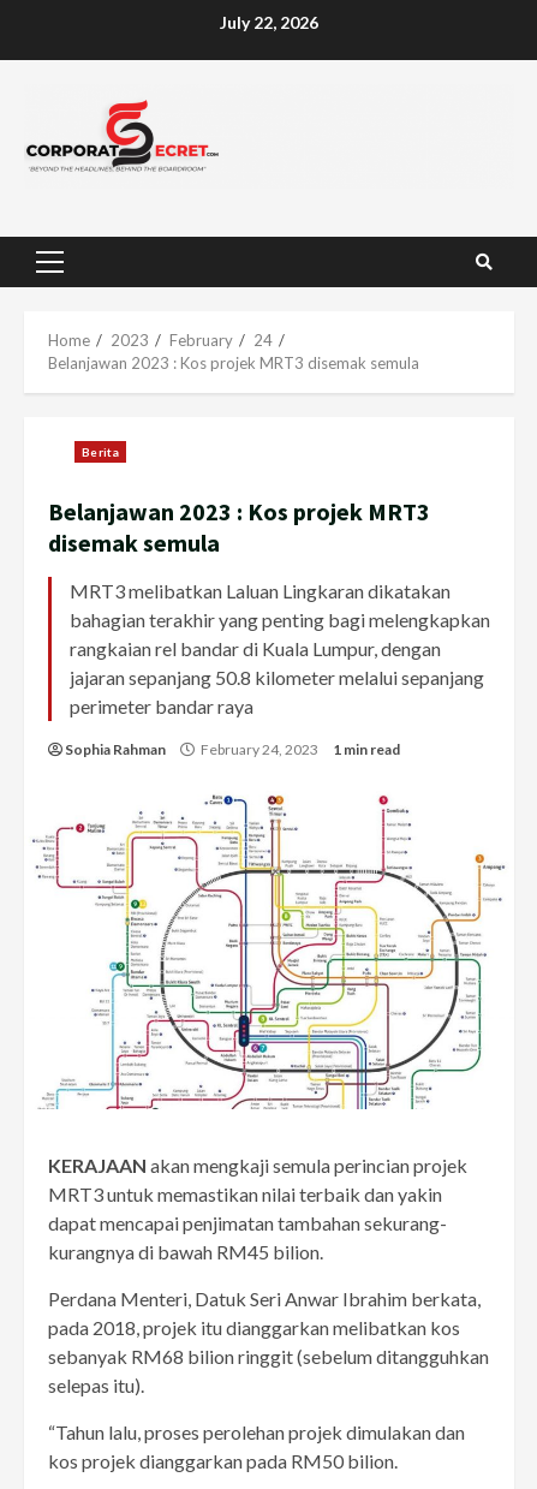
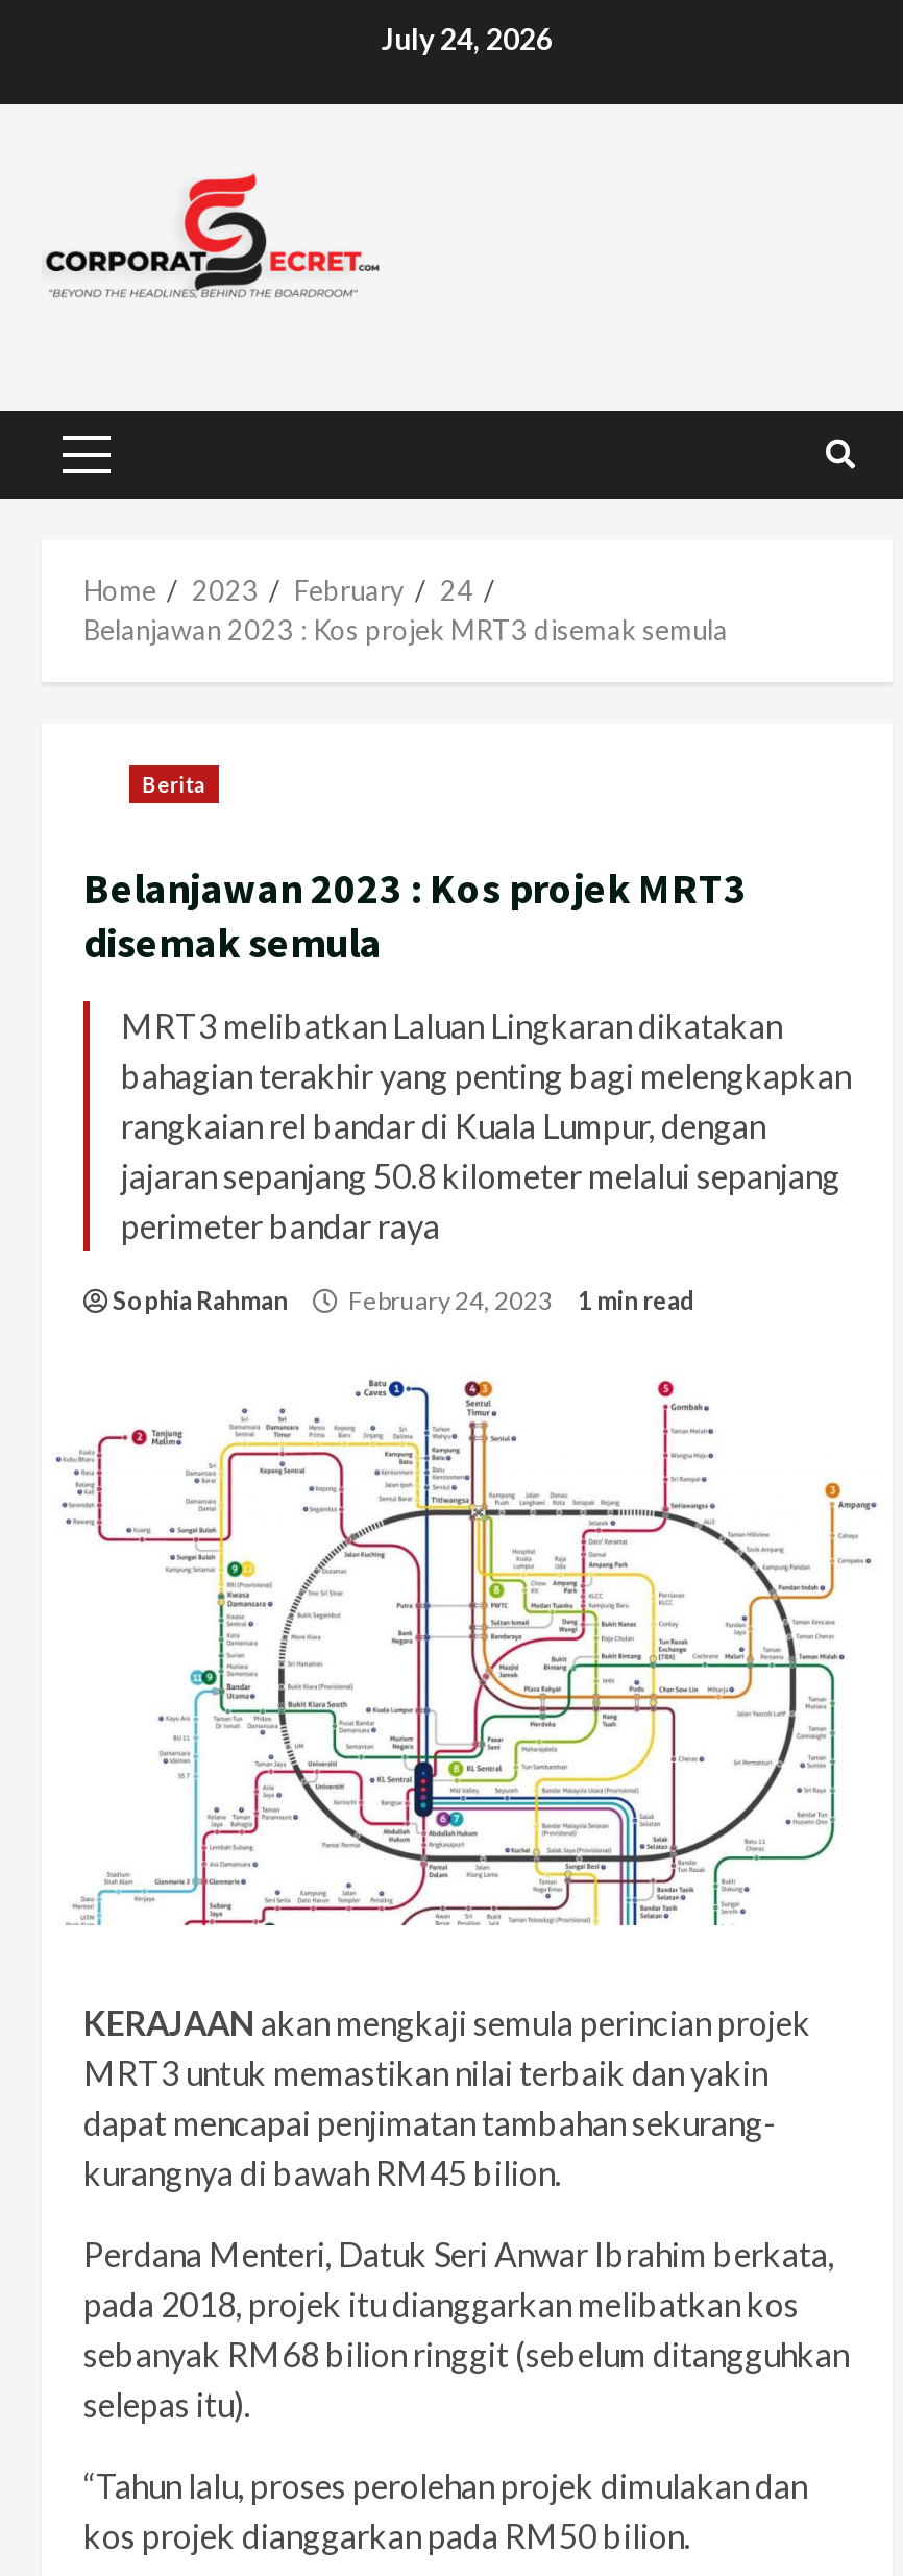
[220,11,318,32] July 22, 2026 -> [382,20,553,55] July 24, 2026

